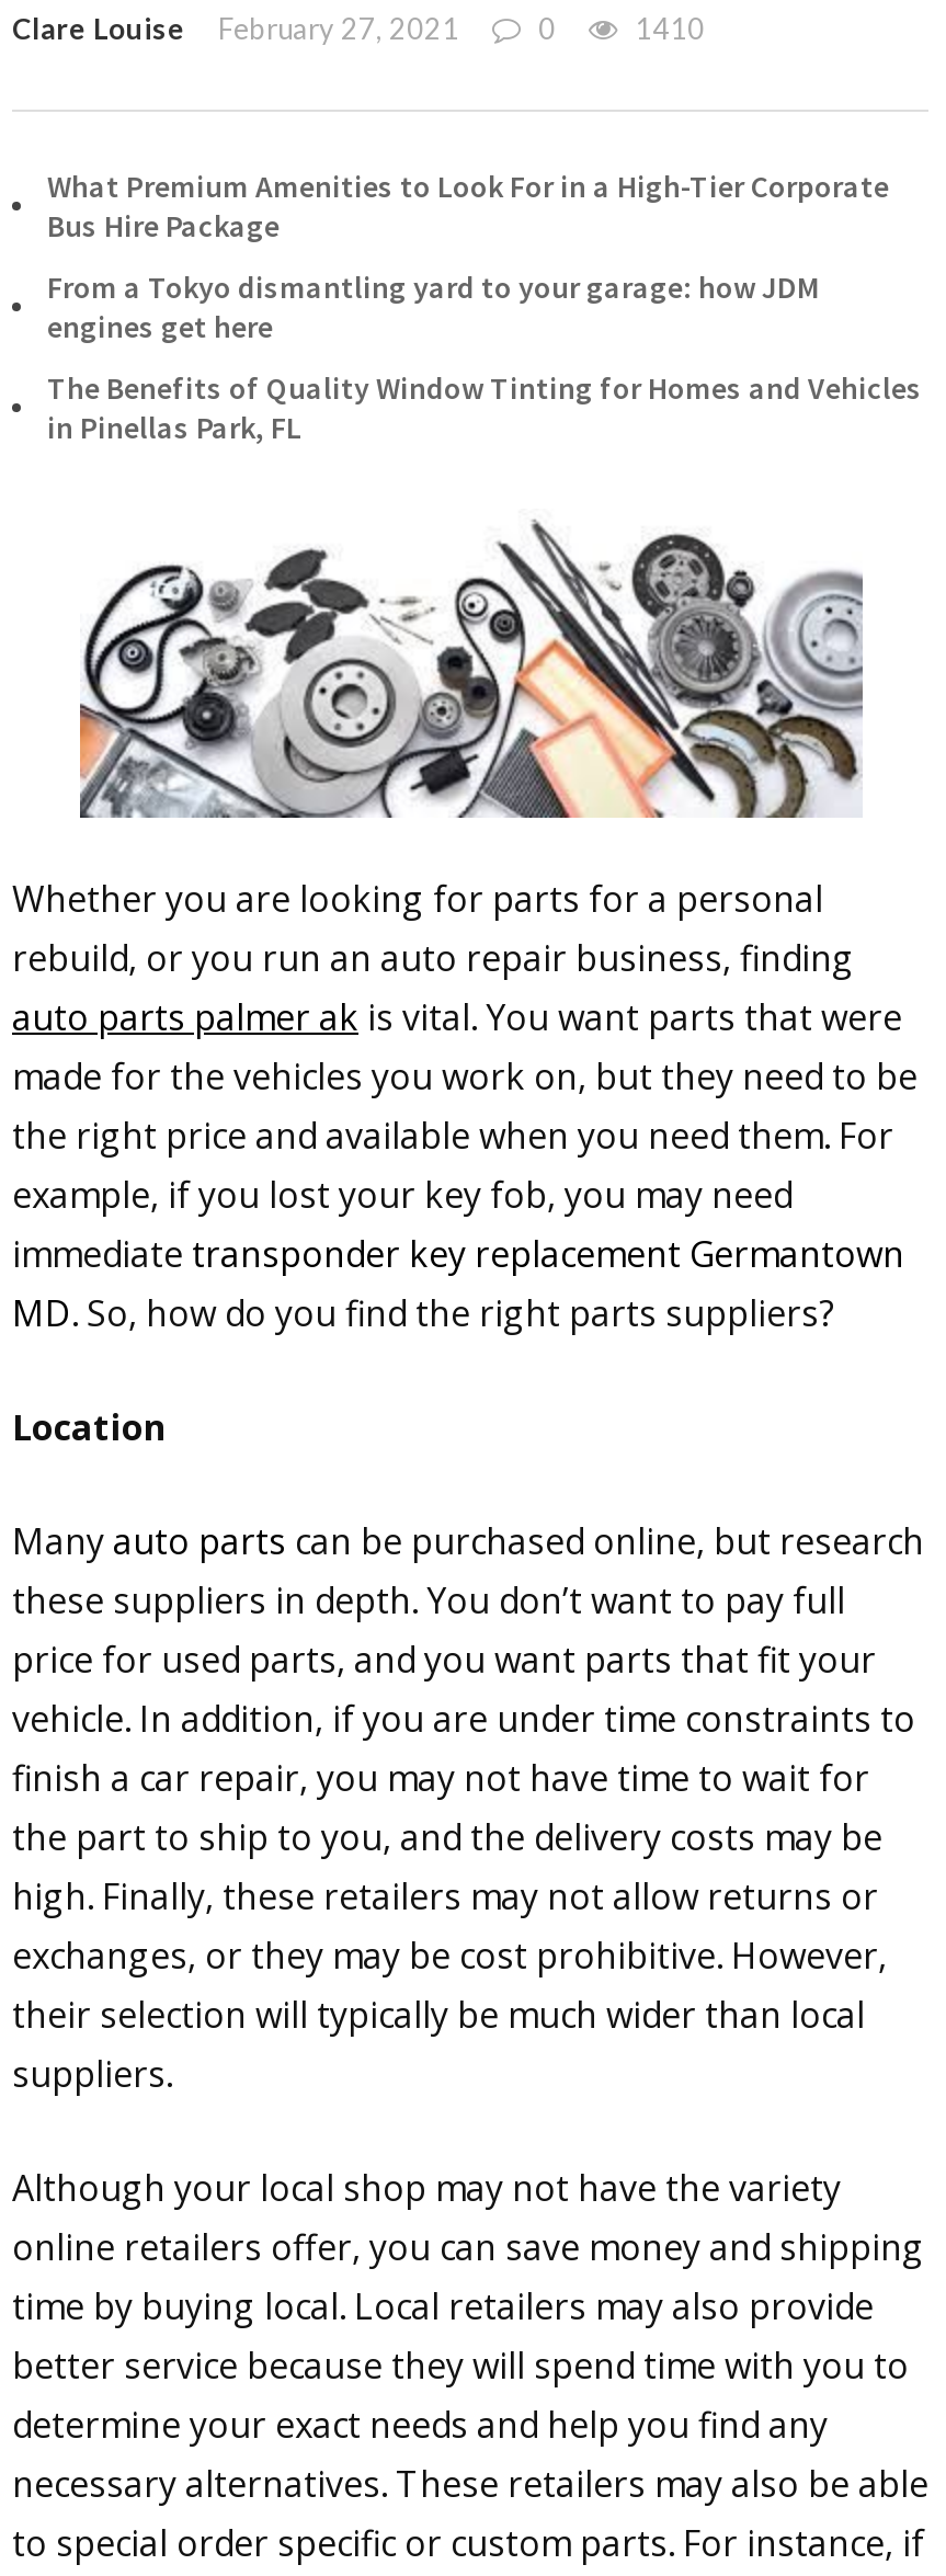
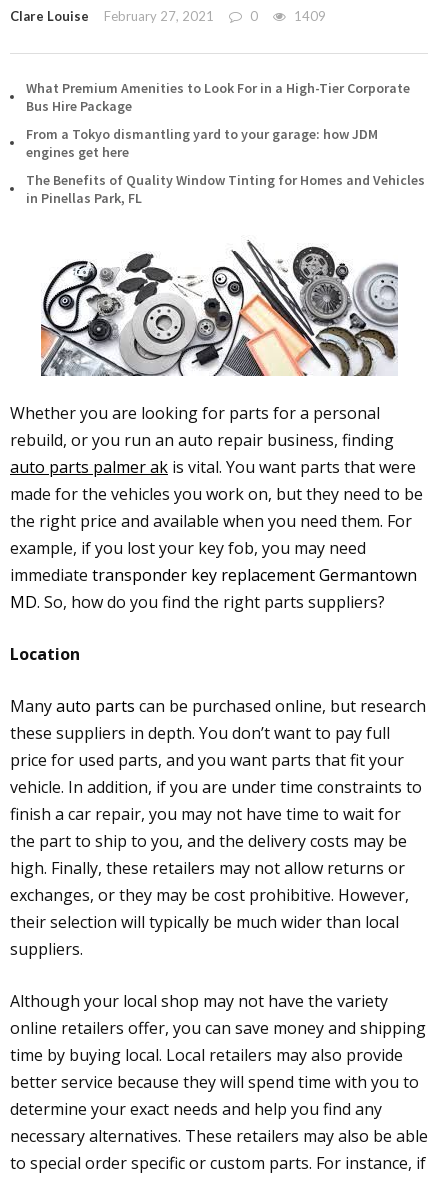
[635,11,705,46] 1410 -> [294,8,326,24] 1409

